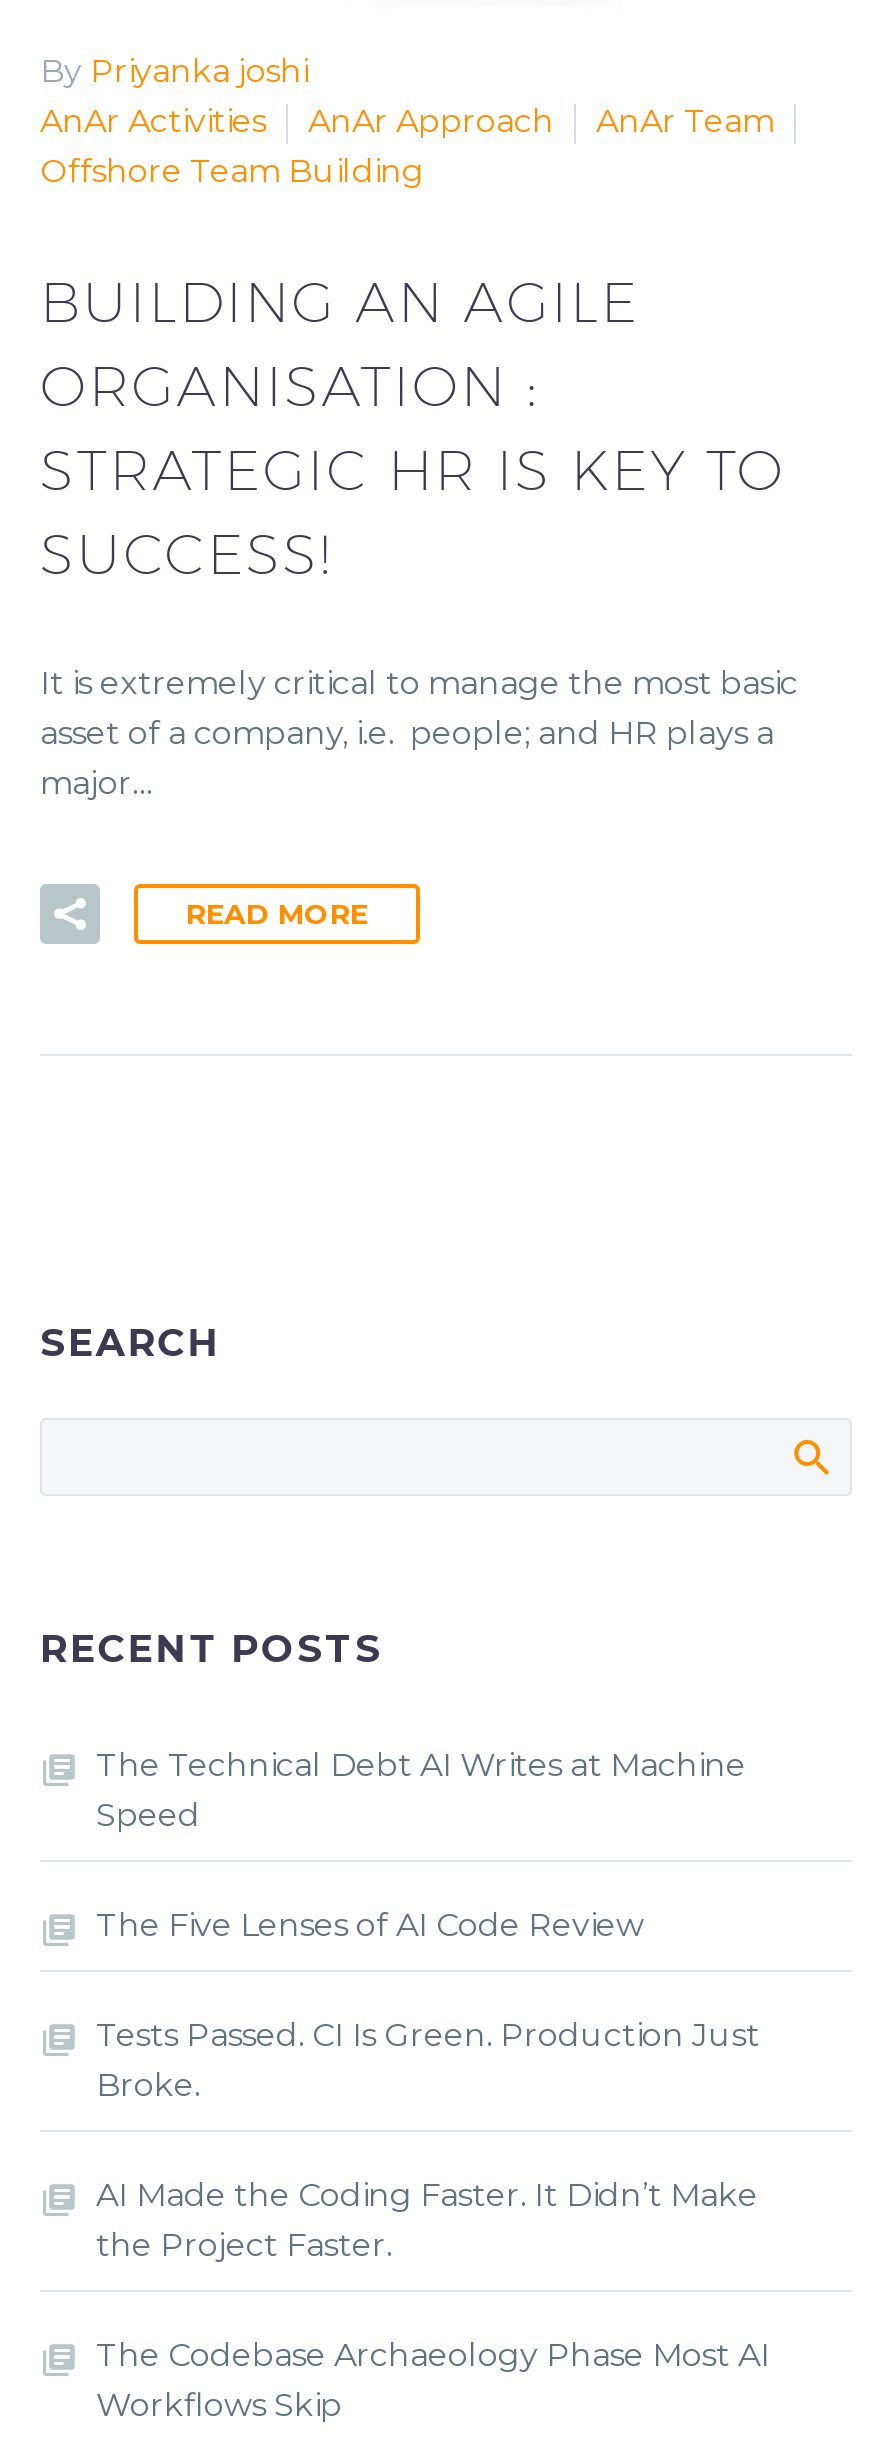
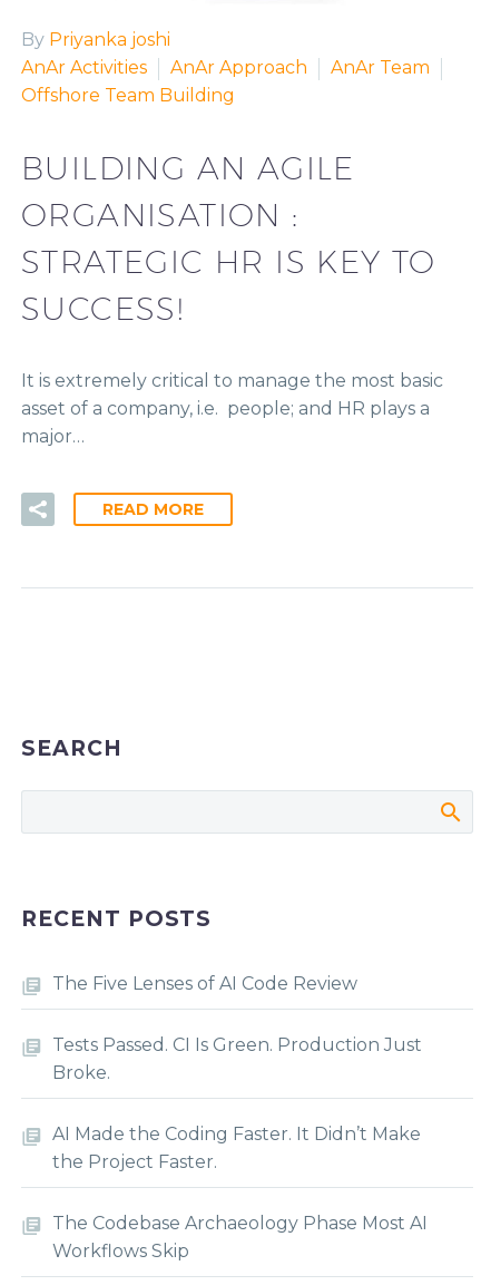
[96,1746,746,1834] The Technical Debt AI Writes at Machine | Speed -> none

